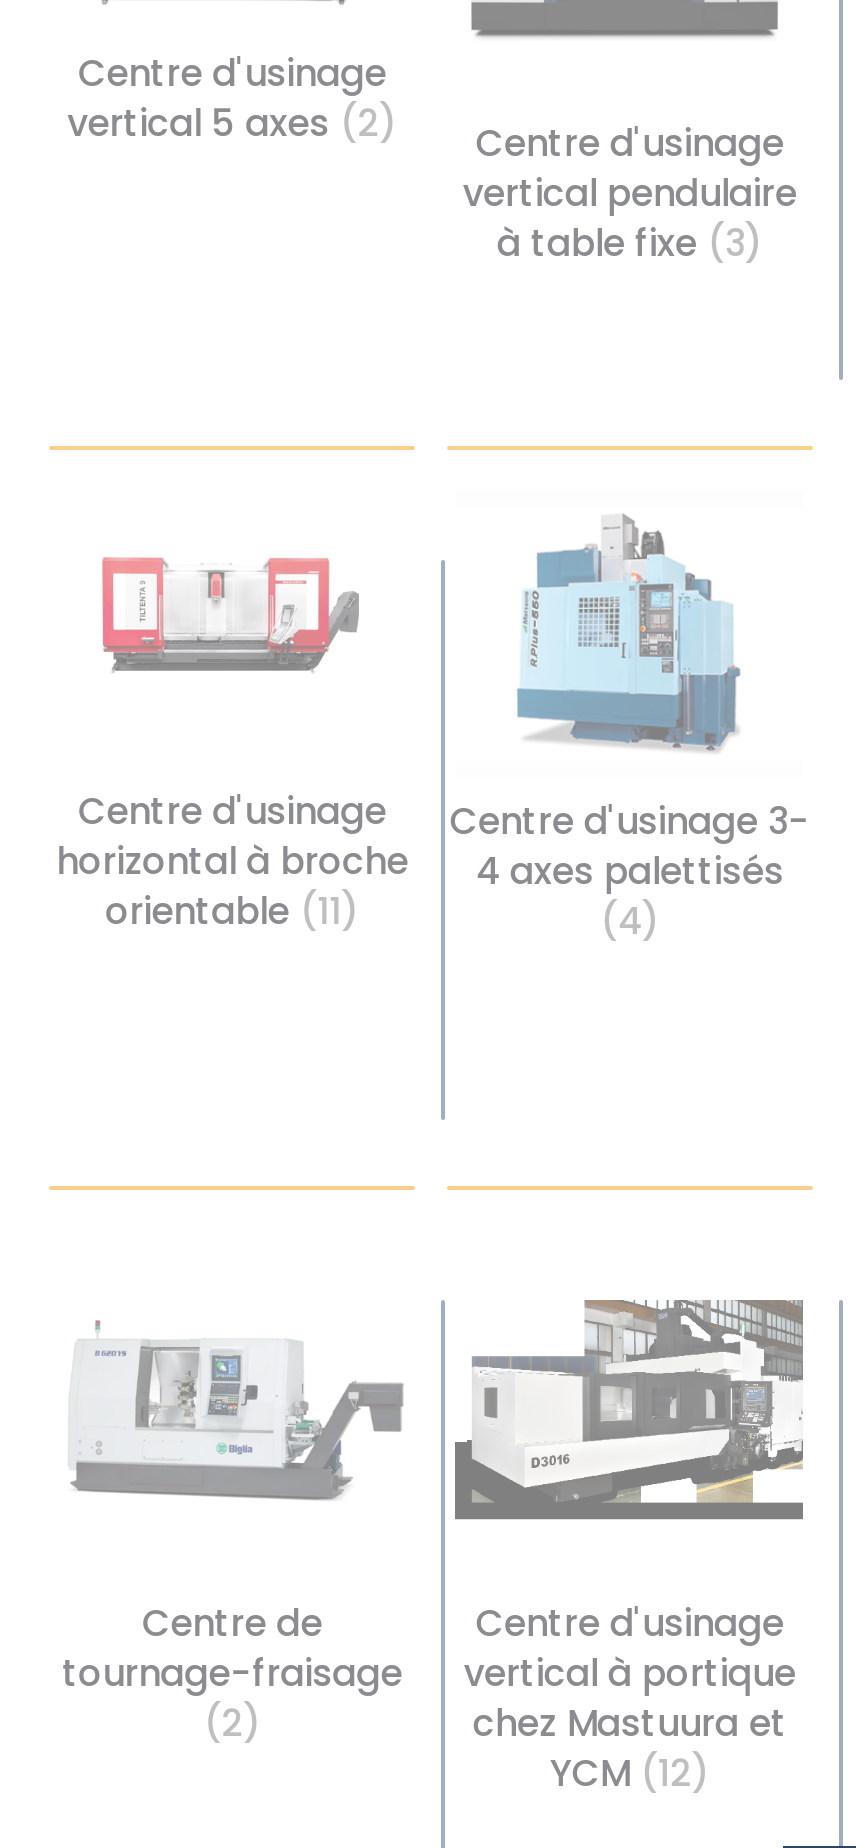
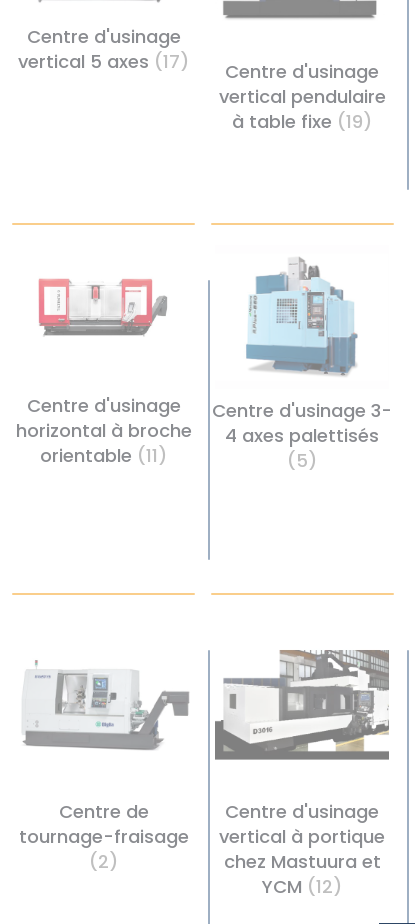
[67,99,397,149] vertical 5 axes (2) -> [18,49,189,74] vertical 5 axes (17)
[497,218,763,268] à table fixe (3) -> [232,109,372,134] à table fixe (19)
[600,896,660,946] (4) -> [287,448,317,473] (5)

